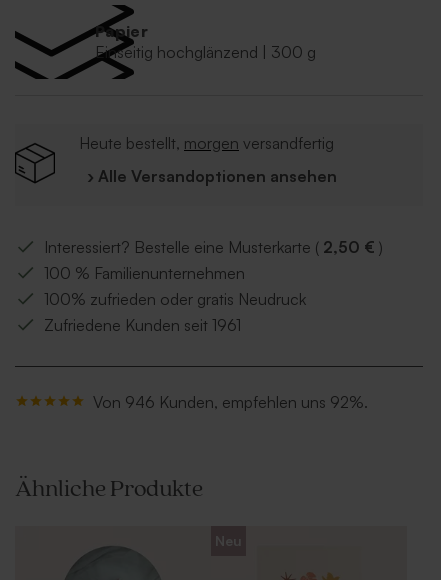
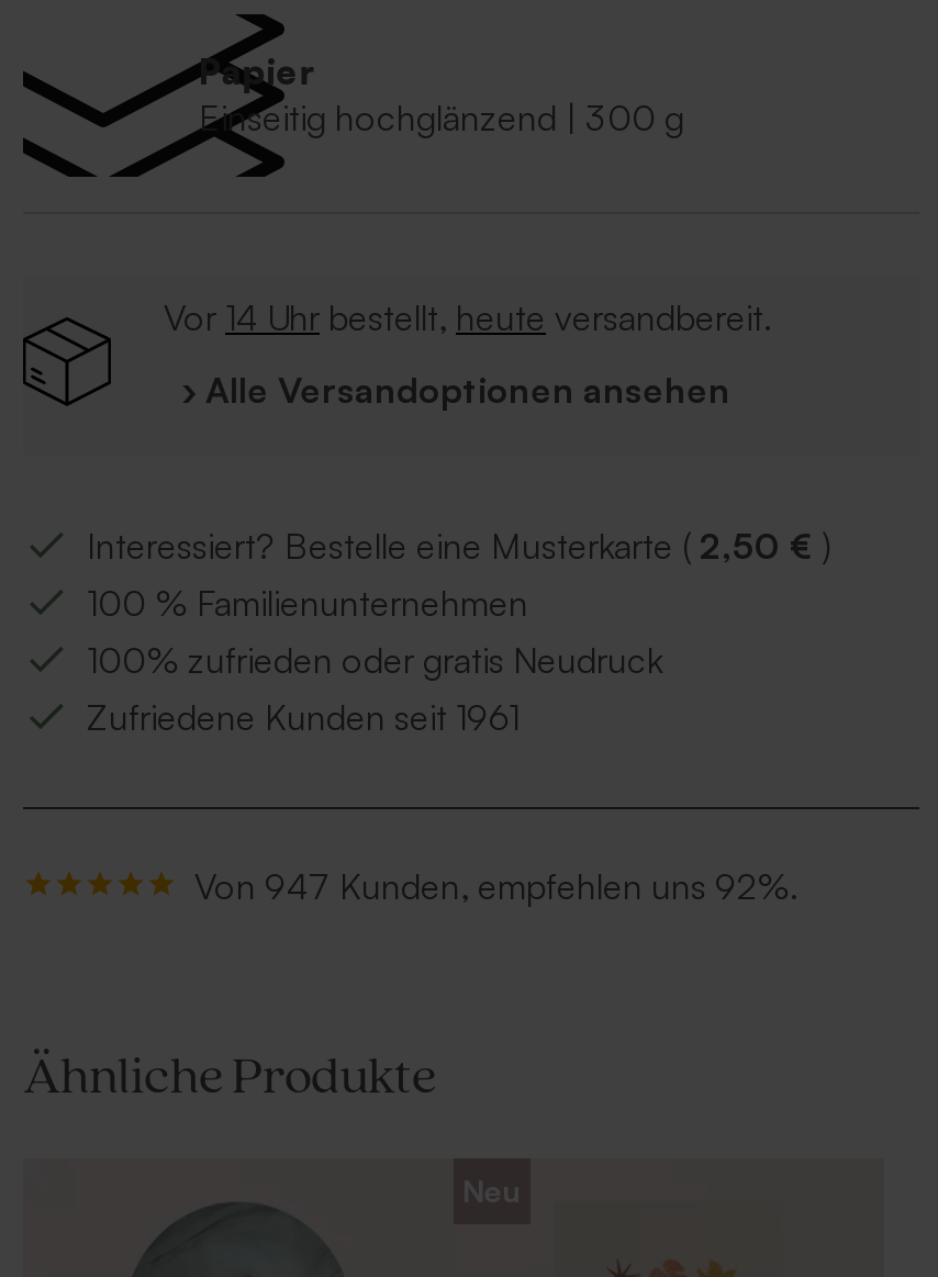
[79,133,334,153] Heute bestellt, morgen versandfertig -> [164,296,772,340] Vor 14 Uhr bestellt, heute versandbereit.
[93,392,368,412] Von 946 Kunden, empfehlen uns 92%. -> [194,865,799,909] Von 947 Kunden, empfehlen uns 92%.

